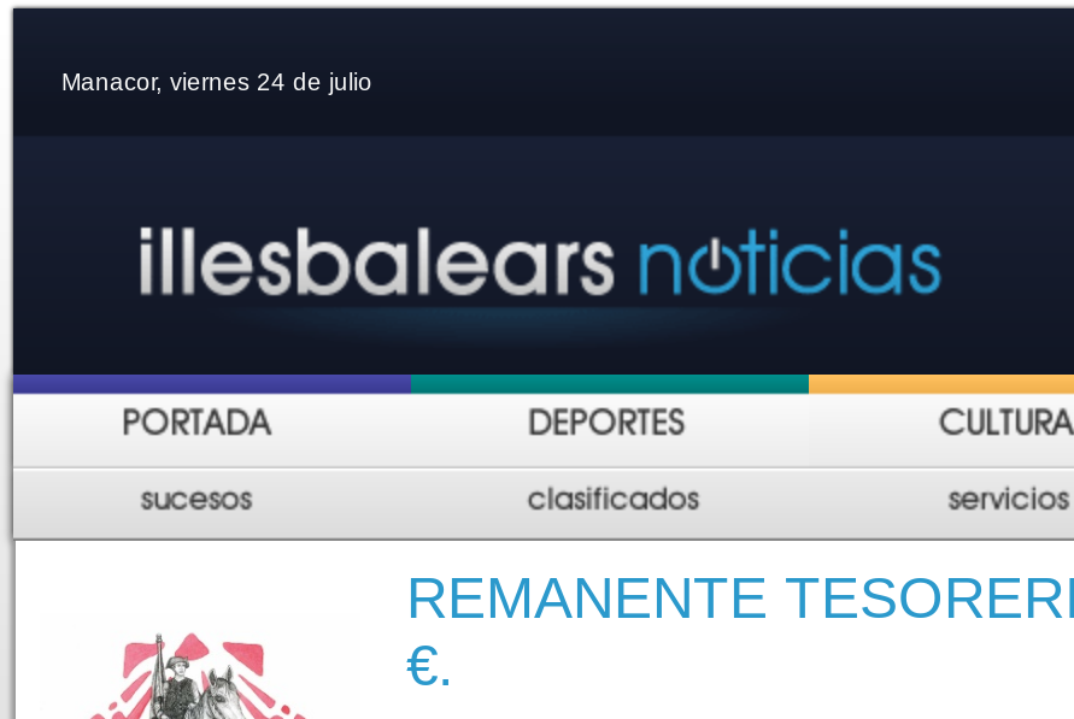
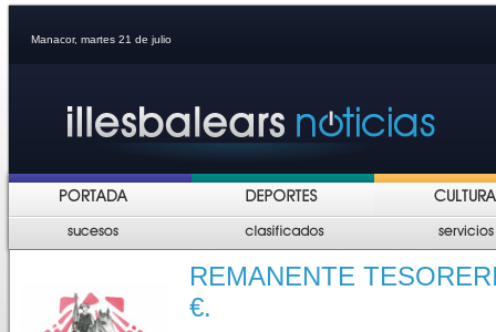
[61,69,372,95] Manacor, viernes 24 de julio -> [31,33,172,45] Manacor, martes 21 de julio

